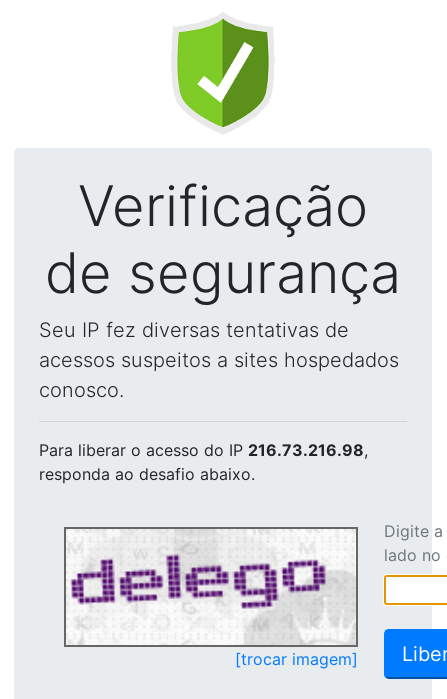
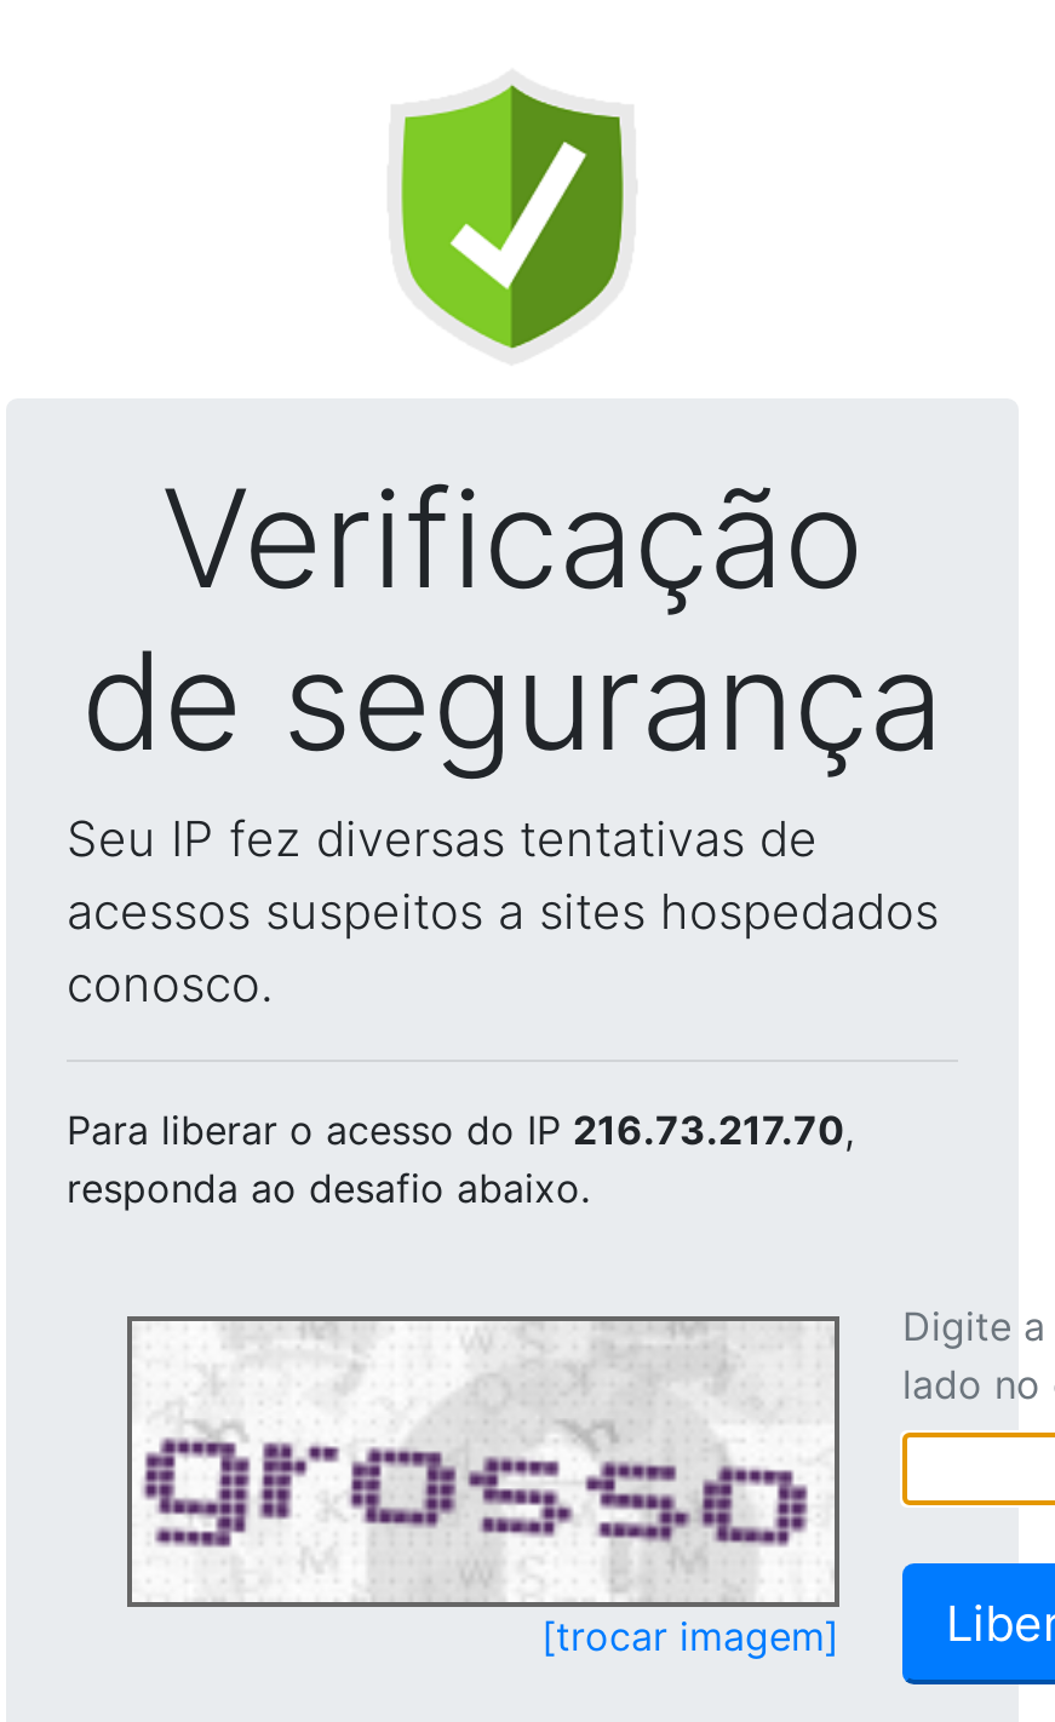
[39,440,368,460] Para liberar o acesso do IP 216.73.216.98, -> [67,1106,854,1154] Para liberar o acesso do IP 216.73.217.70,
[70,530,353,643] [image] -> [142,1326,830,1595] [image]

